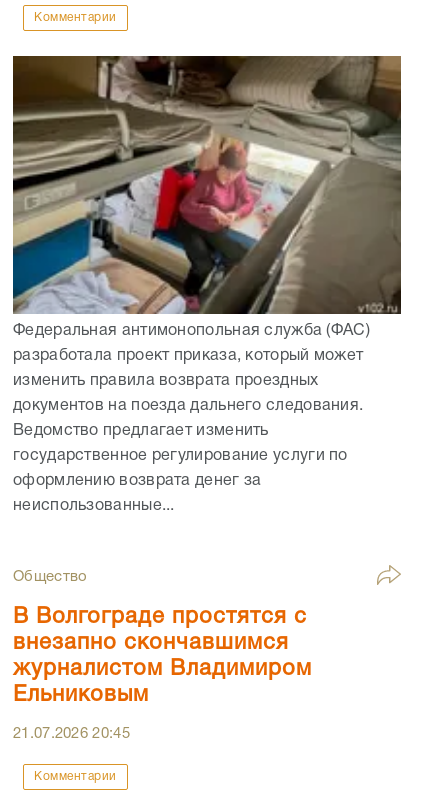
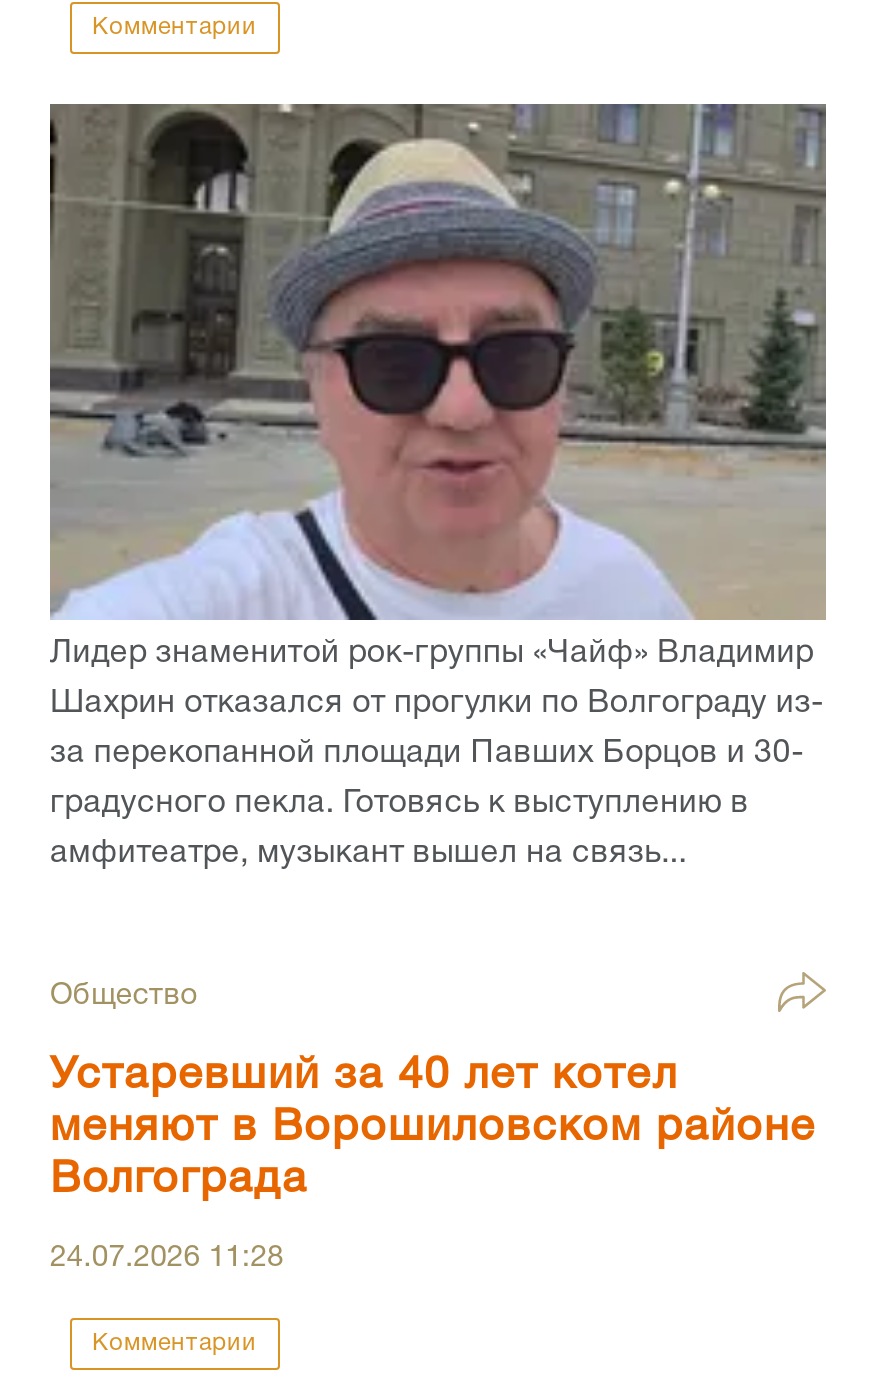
[12,55,401,513] [image] | Федеральная антимонопольная служба (ФАС) | разработала проект приказа, который может | изменить правила возврата проездных | документов на поезда дальнего следования. | Ведомство предлагает изменить | государственное регулирование услуги по | оформлению возврата денег за | неиспользованные... -> [48,102,826,868] [image] | Лидер знаменитой рок-группы «Чайф» Владимир | Шахрин отказался от прогулки по Волгограду из- | за перекопанной площади Павших Борцов и 30- | градусного пекла. Готовясь к выступлению в | амфитеатре, музыкант вышел на связь...
[13,607,312,705] В Волгограде простятся с | внезапно скончавшимся | журналистом Владимиром | Ельниковым -> [50,1056,816,1200] Устаревший за 40 лет котел | меняют в Ворошиловском районе | Волгограда
[13,727,130,741] 21.07.2026 20:45 -> [50,1244,284,1272] 24.07.2026 11:28

